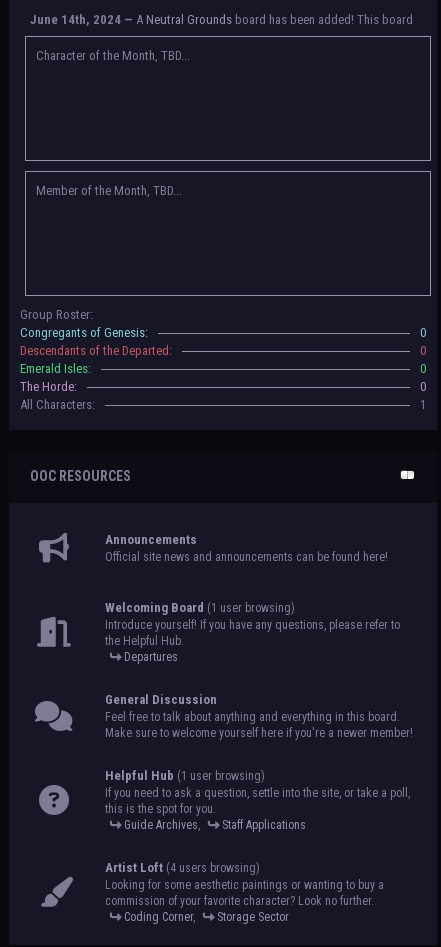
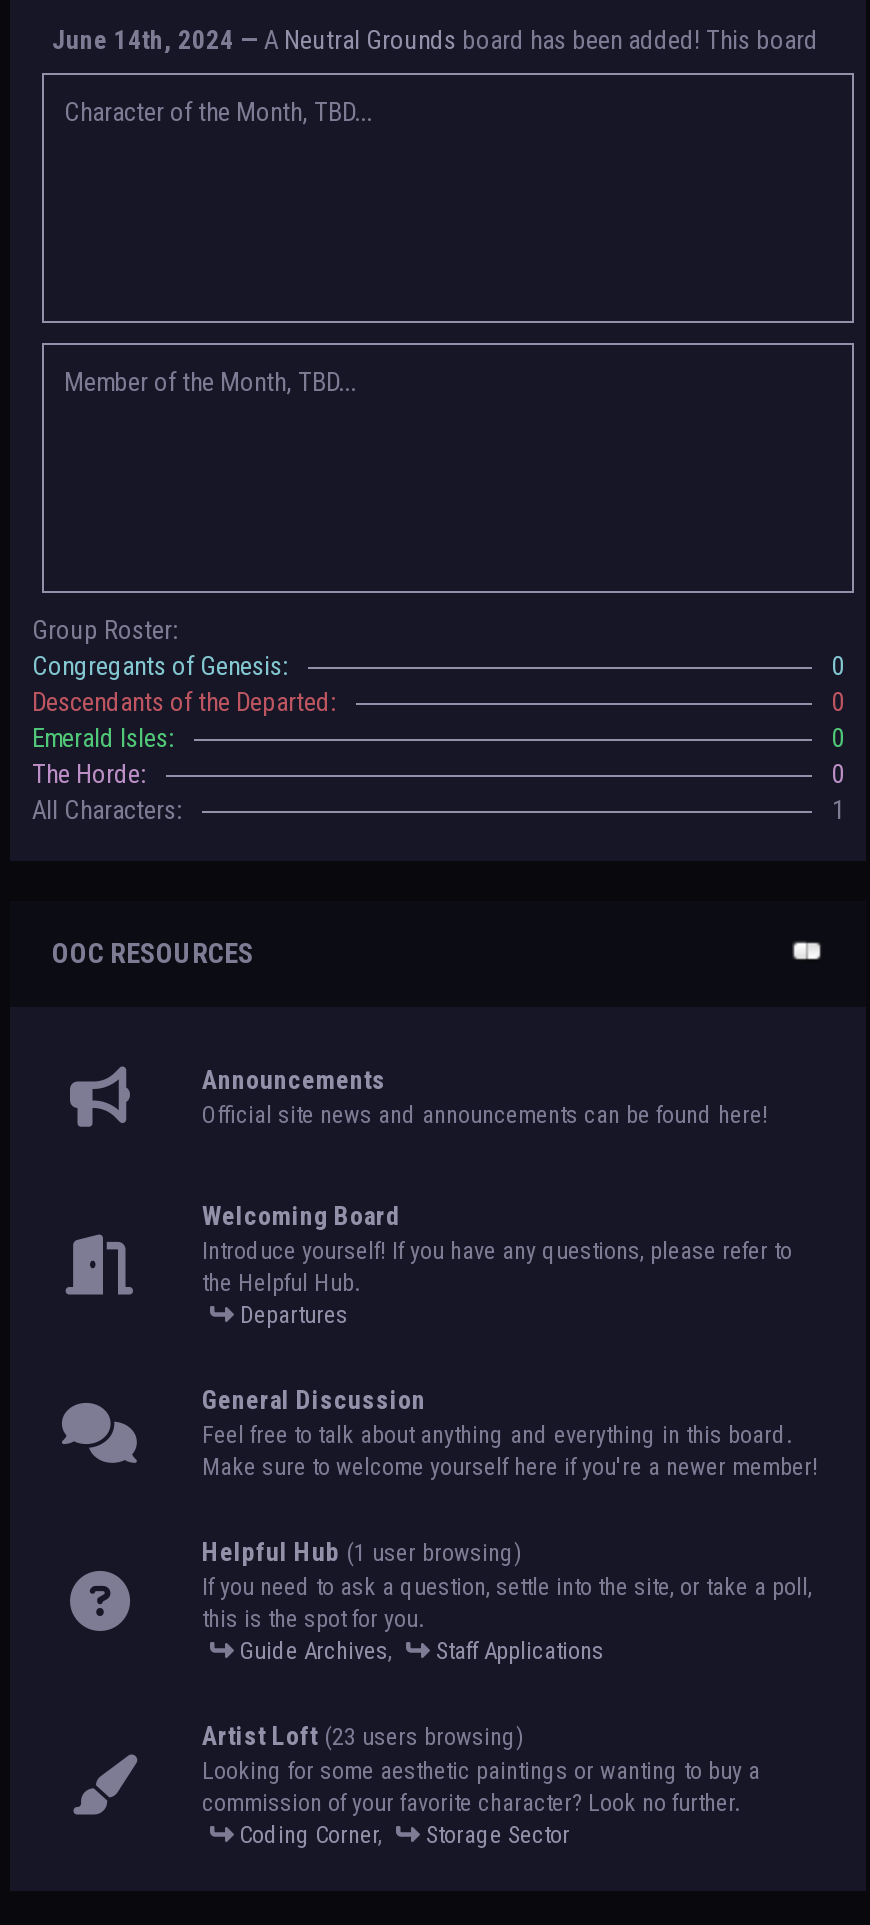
[105,600,295,615] Welcoming Board (1 user browsing) -> [202,1201,400,1231] Welcoming Board
[105,860,260,875] Artist Loft (4 users browsing) -> [202,1721,524,1751] Artist Loft (23 users browsing)

